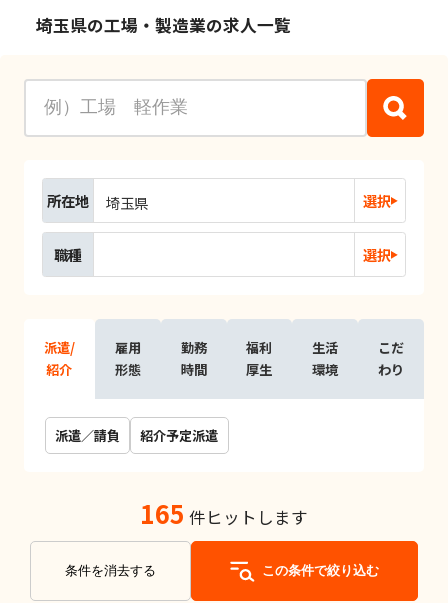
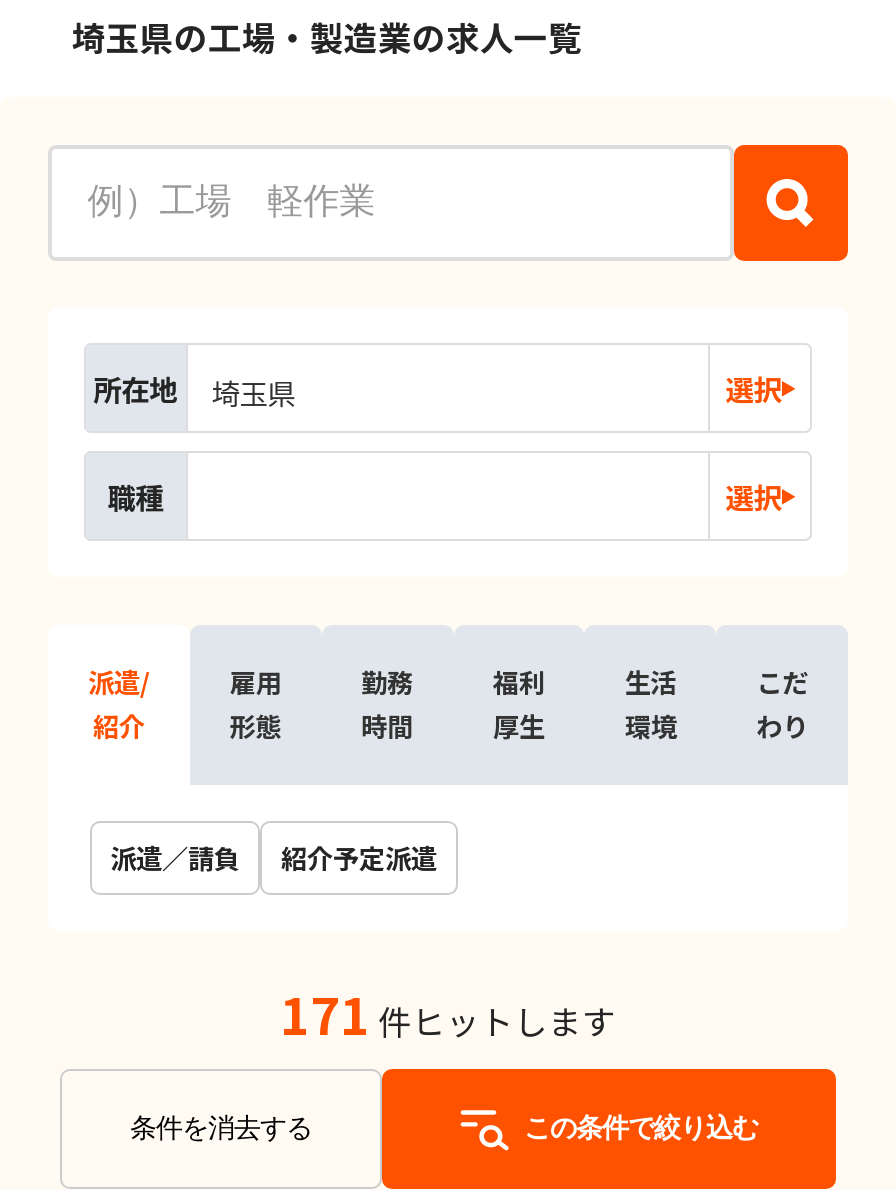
[140,495,308,531] 165件ヒットします -> [280,978,616,1050] 171件ヒットします

